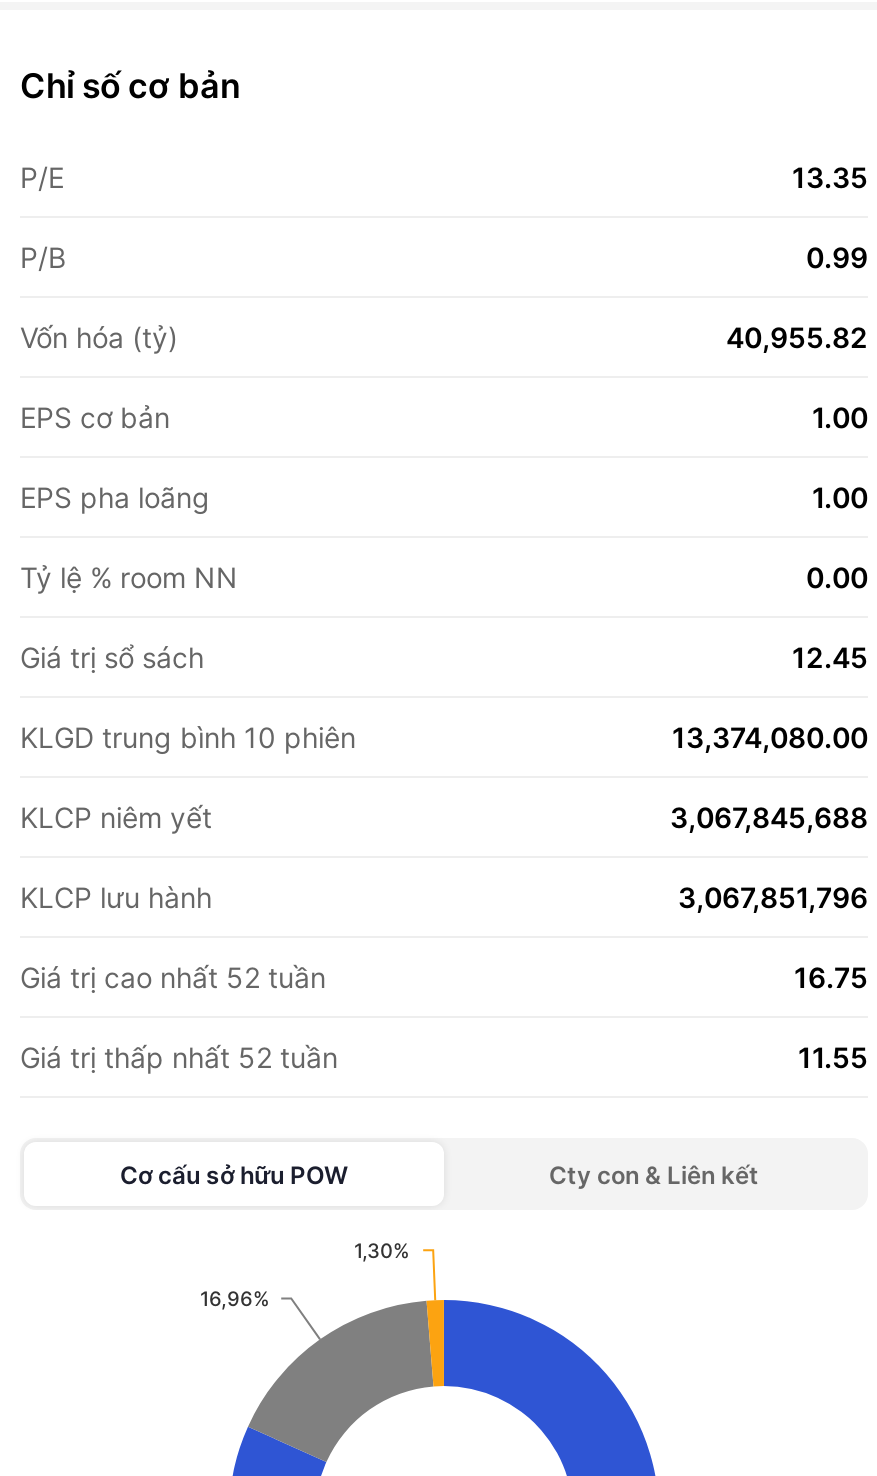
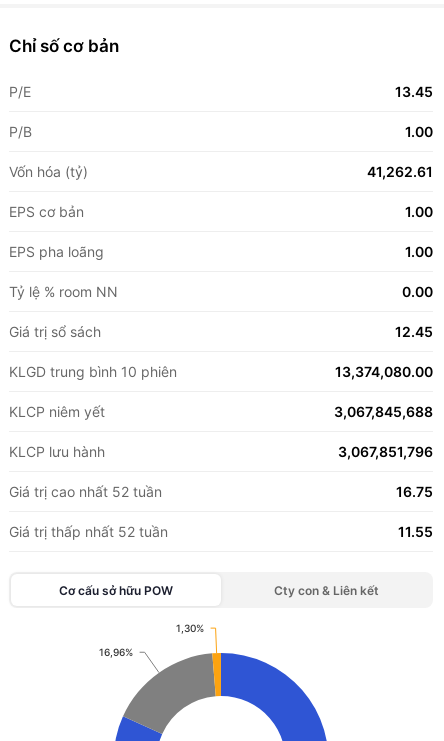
[792,160,868,194] 13.35 -> [395,83,433,100] 13.45
[806,240,868,274] 0.99 -> [405,123,433,140] 1.00
[726,320,868,354] 40,955.82 -> [367,163,433,180] 41,262.61

